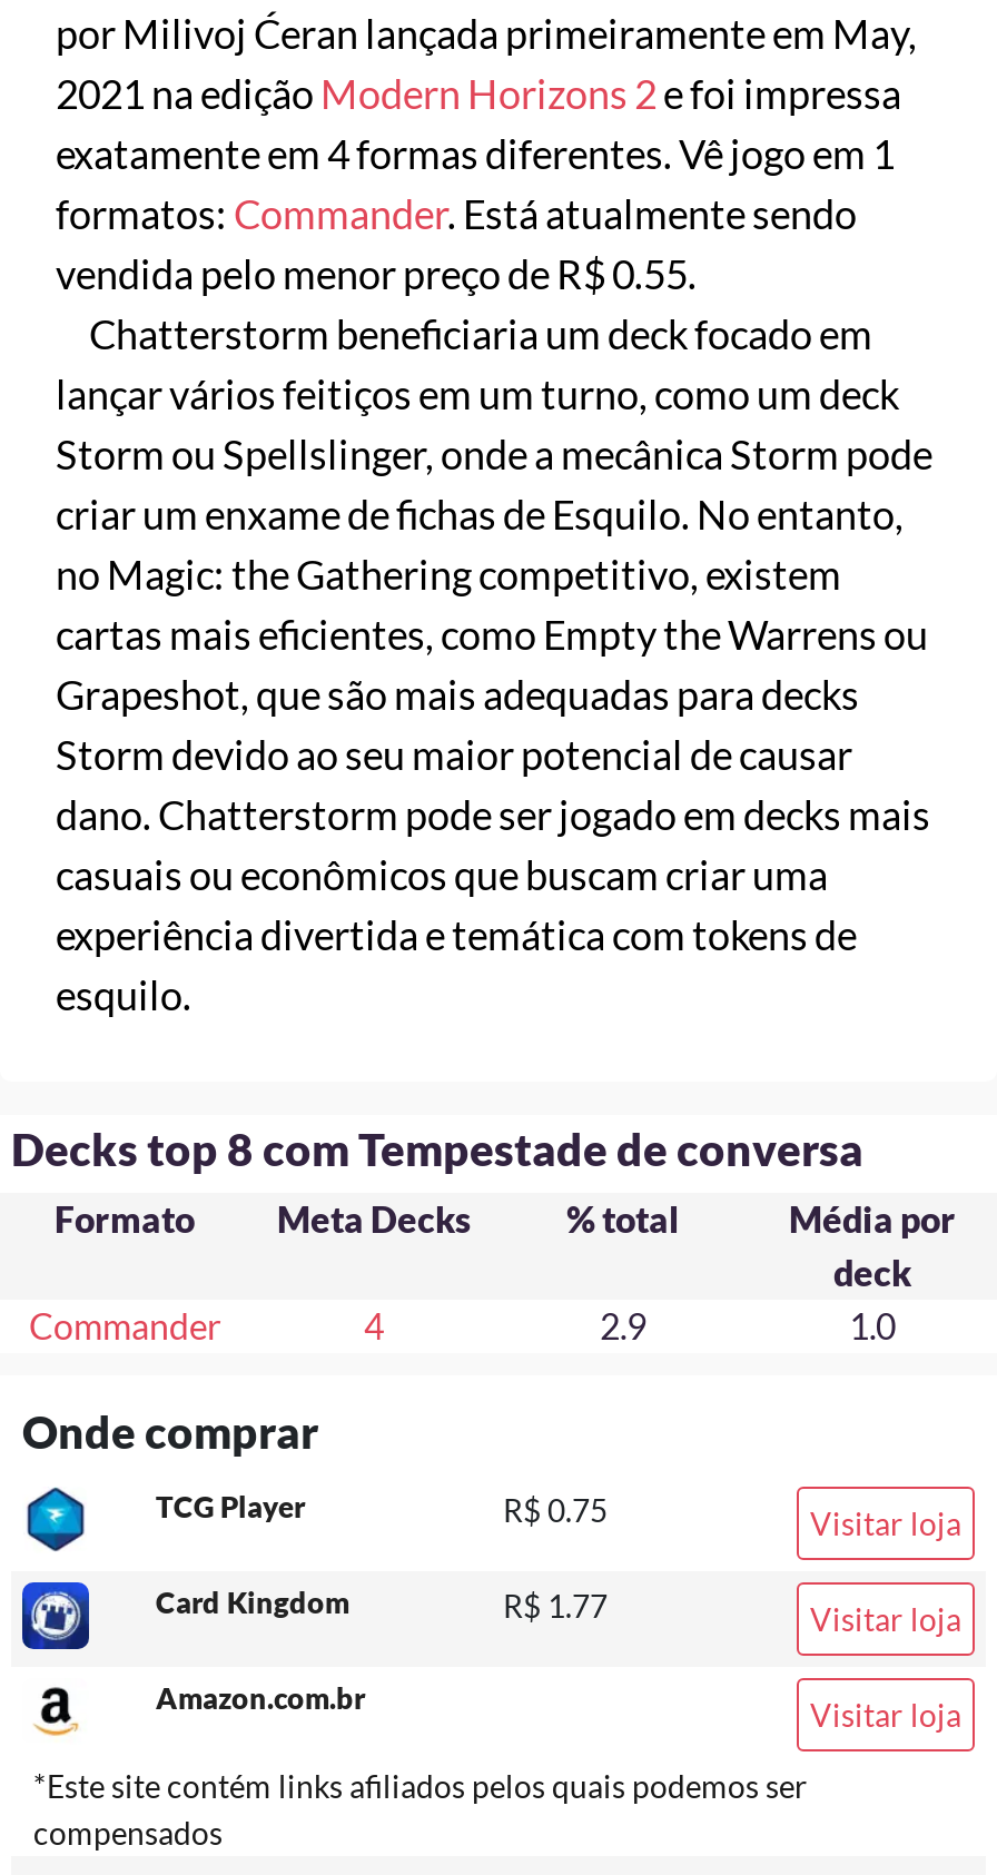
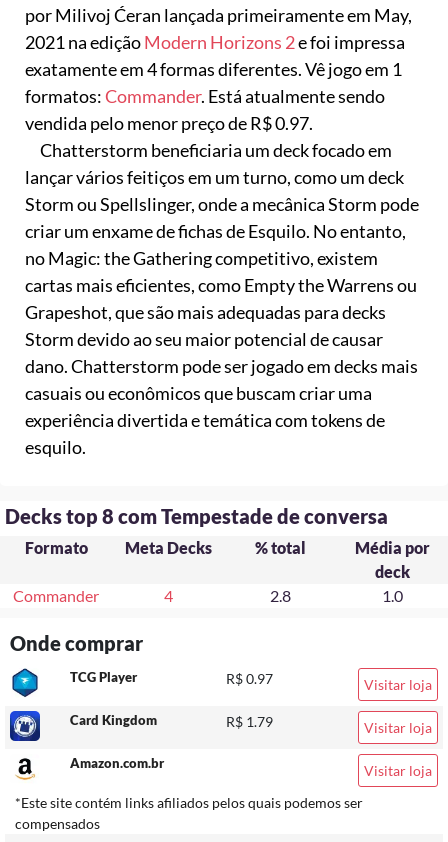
[56,249,697,298] vendida pelo menor preço de R$ 0.55. -> [25,112,313,134] vendida pelo menor preço de R$ 0.97.
[600,1304,646,1346] 2.9 -> [269,586,290,605] 2.8
[503,1491,608,1529] R$ 0.75 -> [226,670,273,687] R$ 0.97
[503,1587,608,1625] R$ 1.77 -> [226,713,273,730] R$ 1.79

